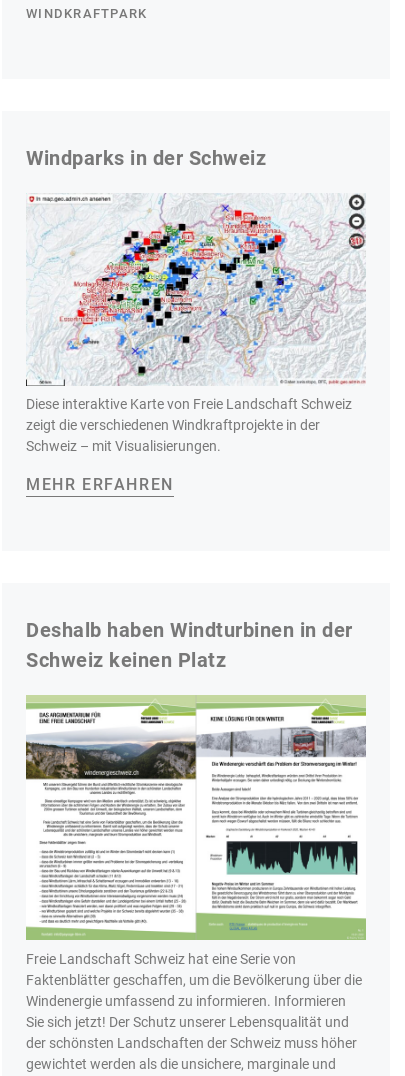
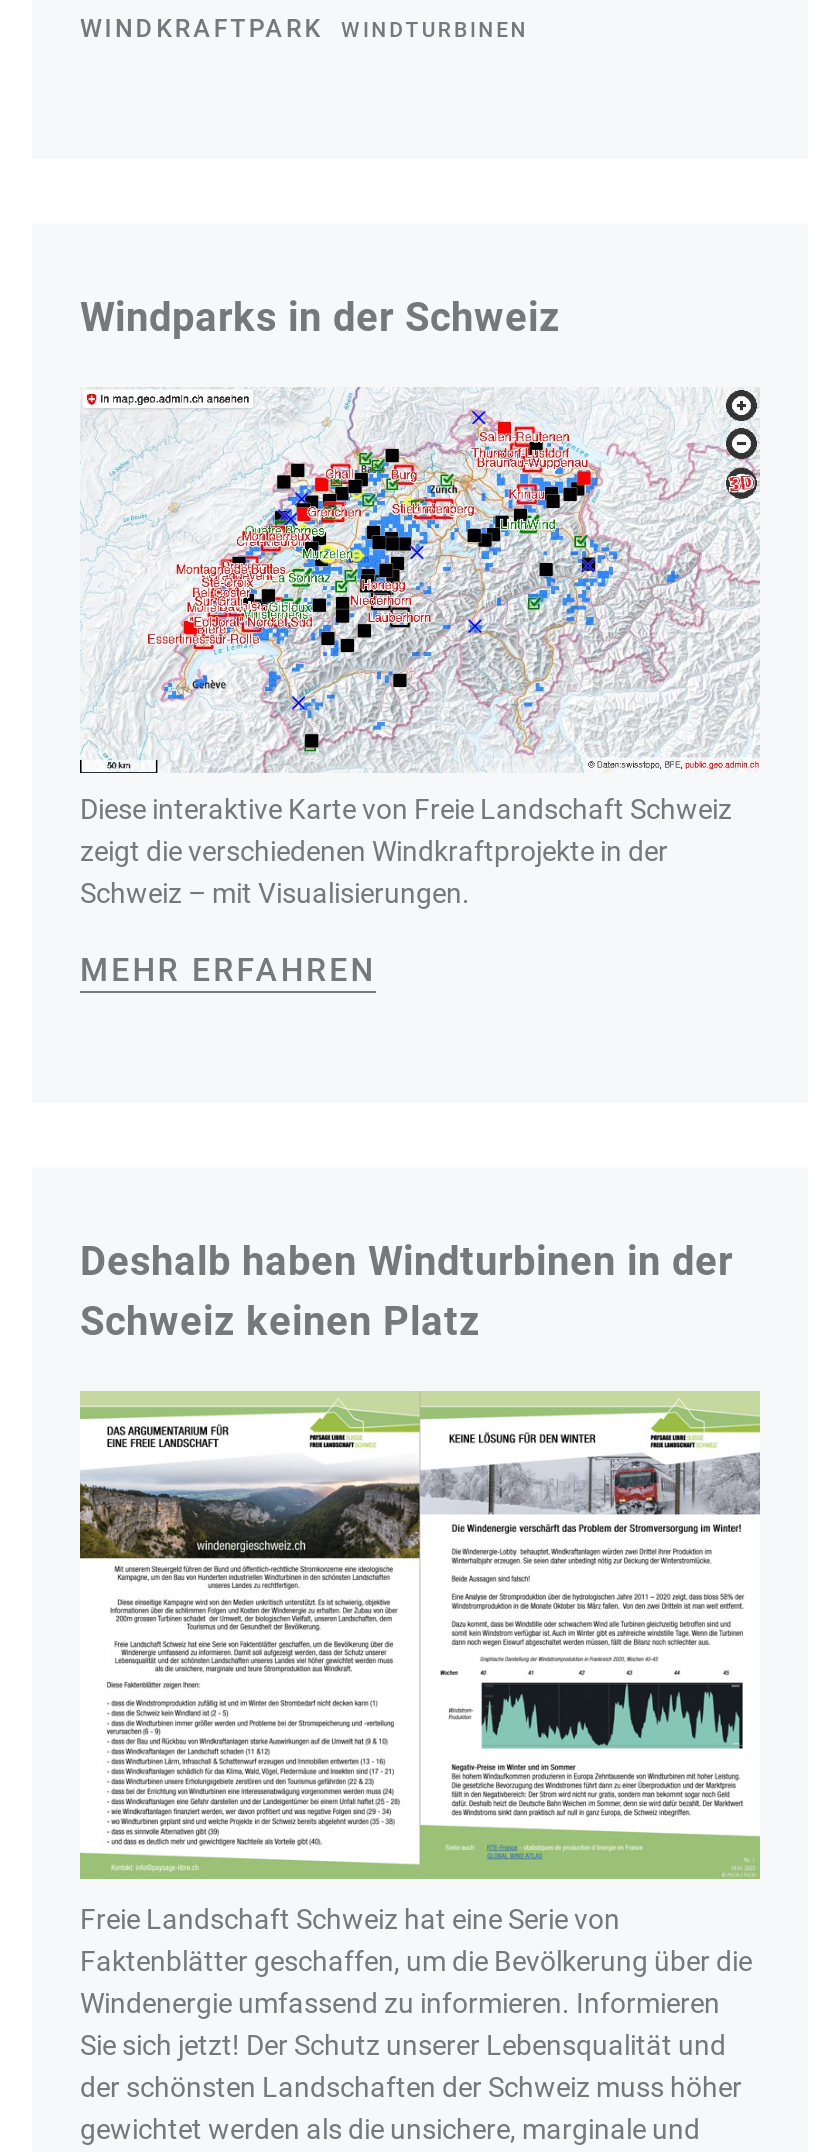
none -> [341,17,529,43] WINDTURBINEN

